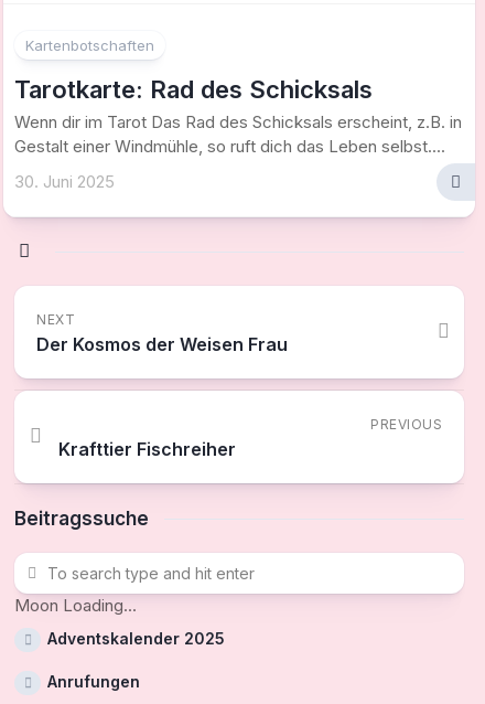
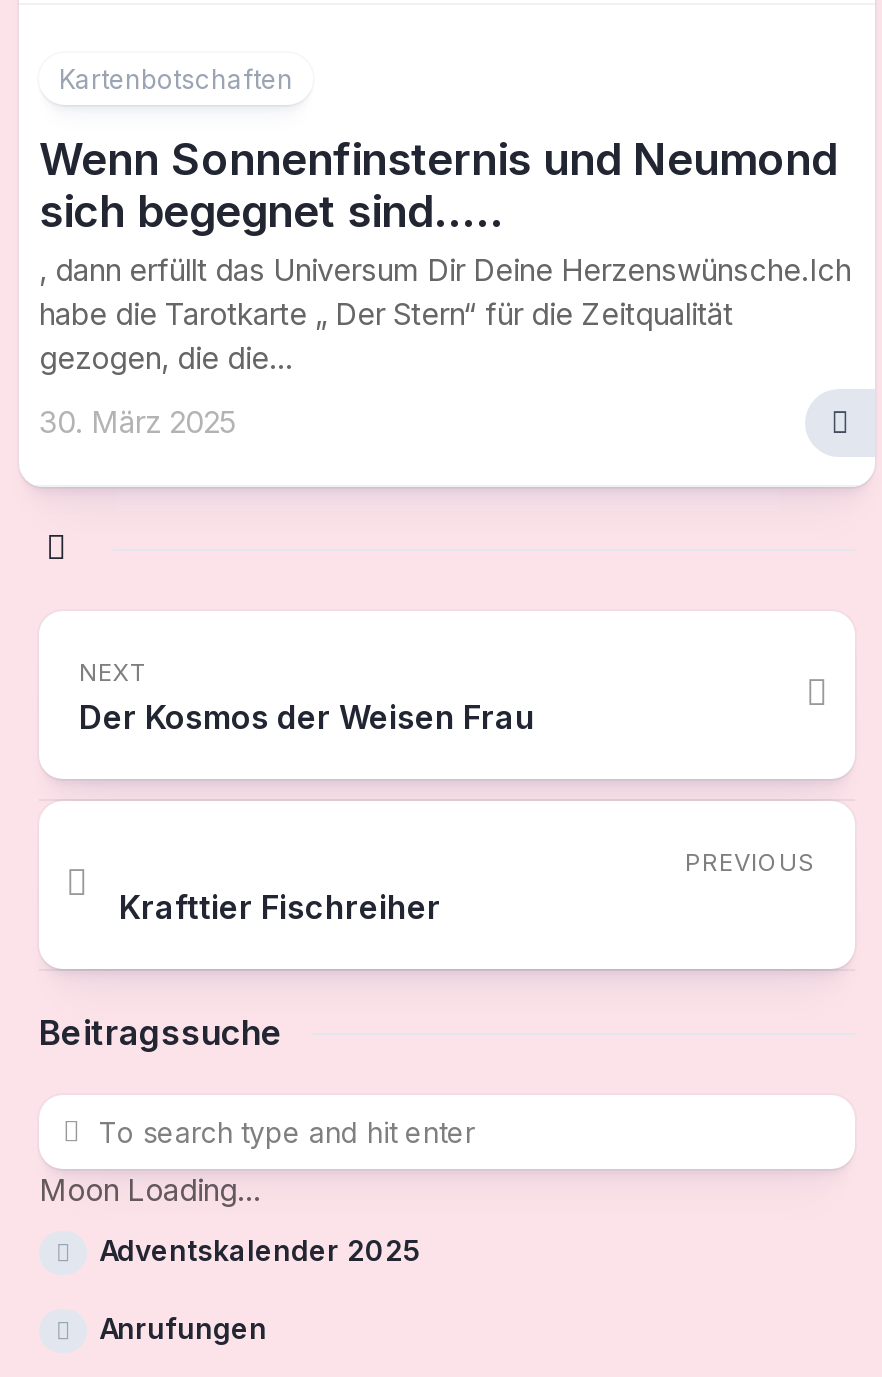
[14,75,462,157] Tarotkarte: Rad des Schicksals | Wenn dir im Tarot Das Rad des Schicksals erscheint, z.B. in | Gestalt einer Windmühle, so ruft dich das Leben selbst.... -> [39,133,851,377] Wenn Sonnenfinsternis und Neumond | sich begegnet sind….. | , dann erfüllt das Universum Dir Deine Herzenswünsche.Ich | habe die Tarotkarte „ Der Stern“ für die Zeitqualität | gezogen, die die...
[14,171,115,192] 30. Juni 2025 -> [39,403,237,441] 30. März 2025

